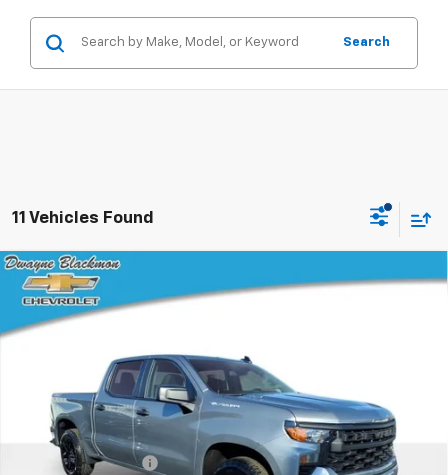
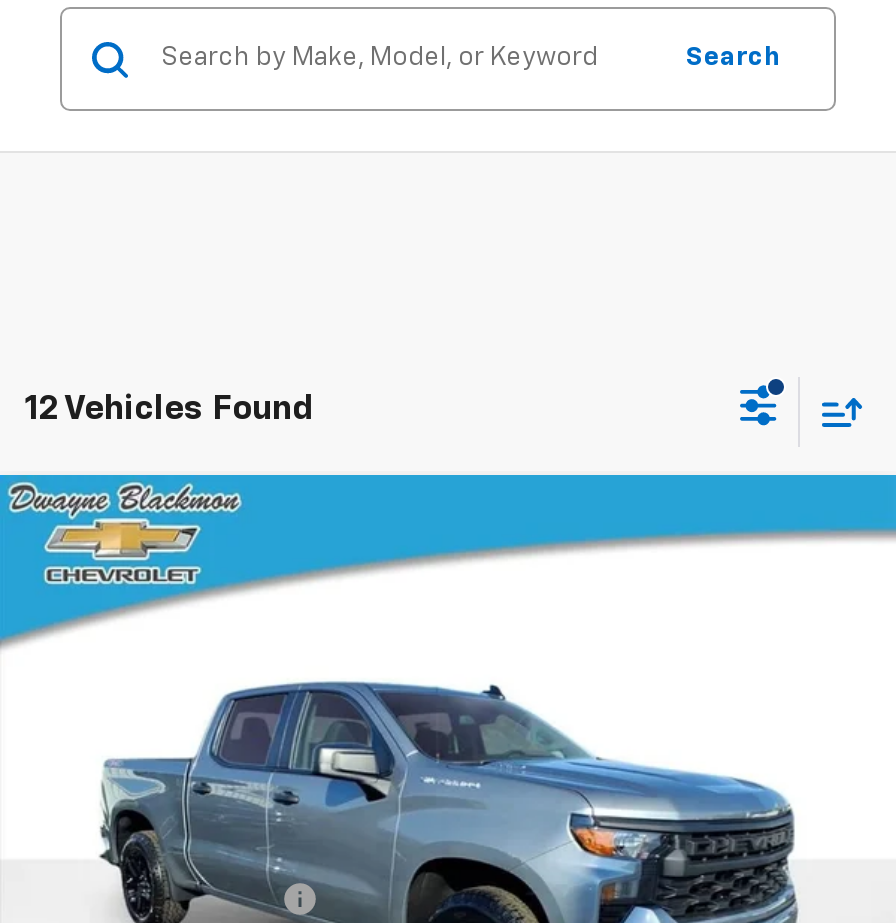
[12,210,154,227] 11 Vehicles Found -> [24,392,314,426] 12 Vehicles Found

